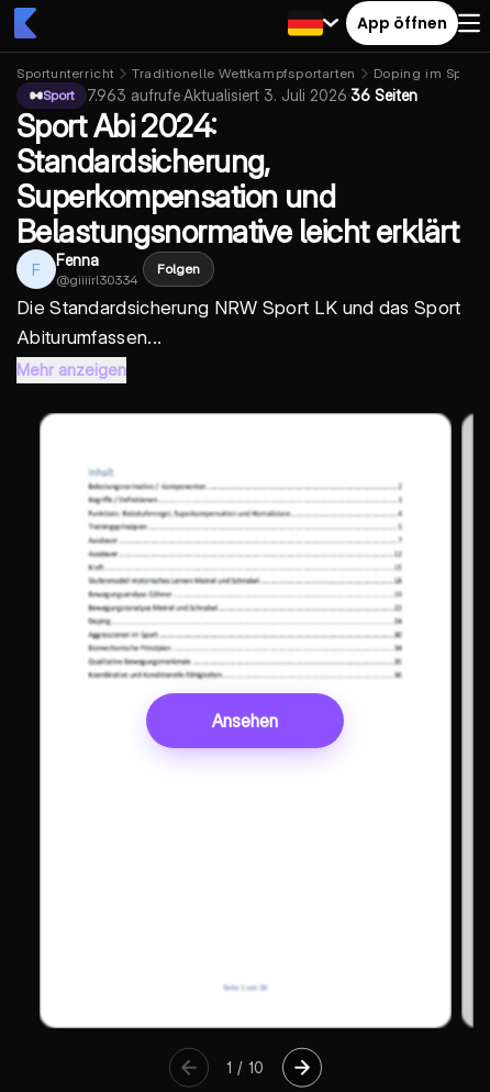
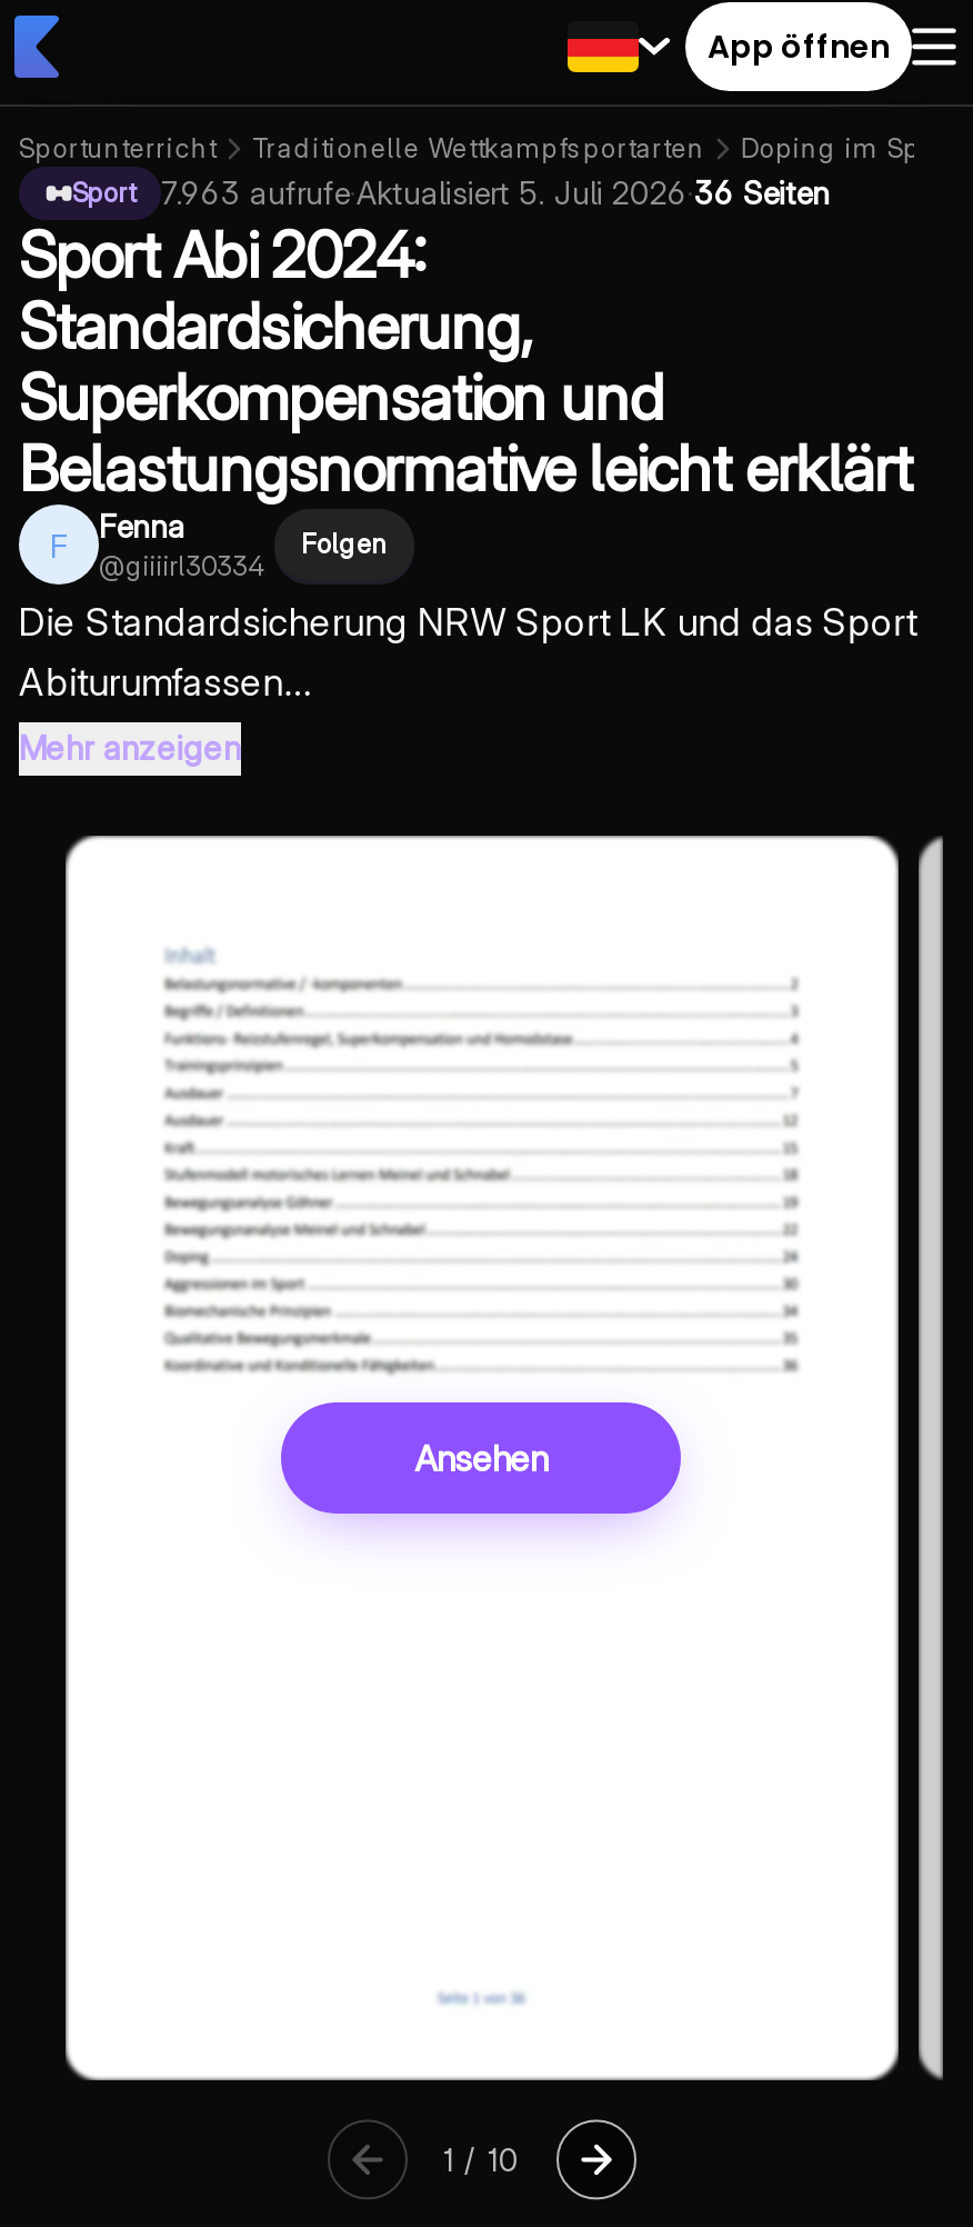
[87,86,417,104] 7.963 aufrufe · Aktualisiert 3. Juli 2026 · 36 Seiten -> [161,173,830,211] 7.963 aufrufe · Aktualisiert 5. Juli 2026 · 36 Seiten

